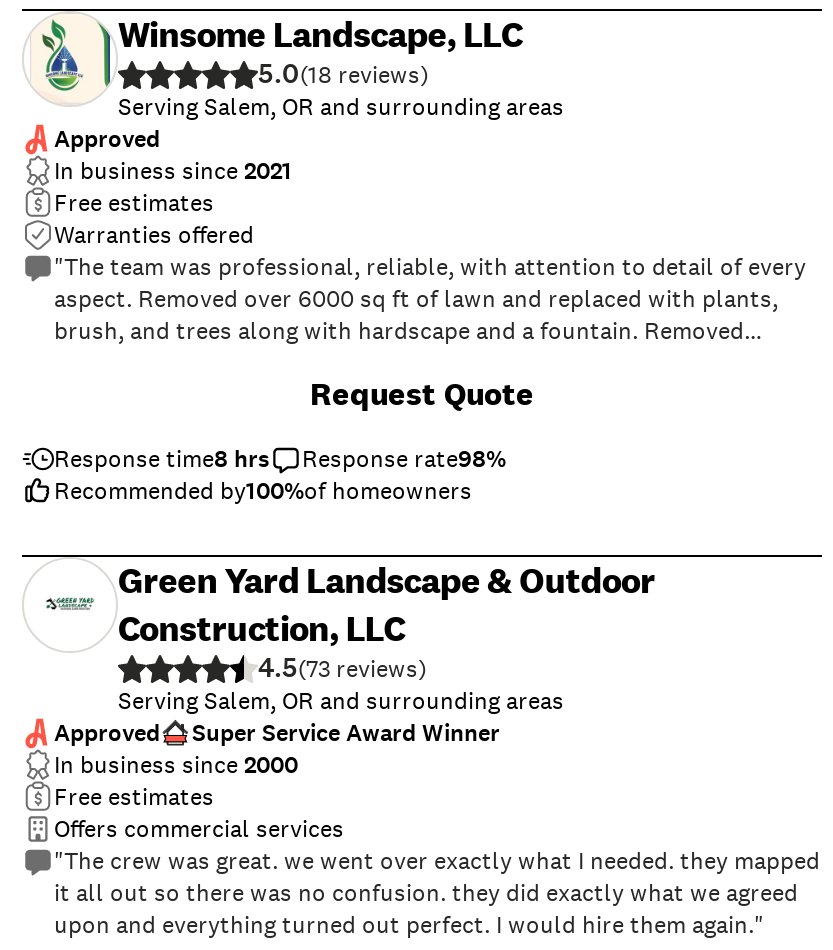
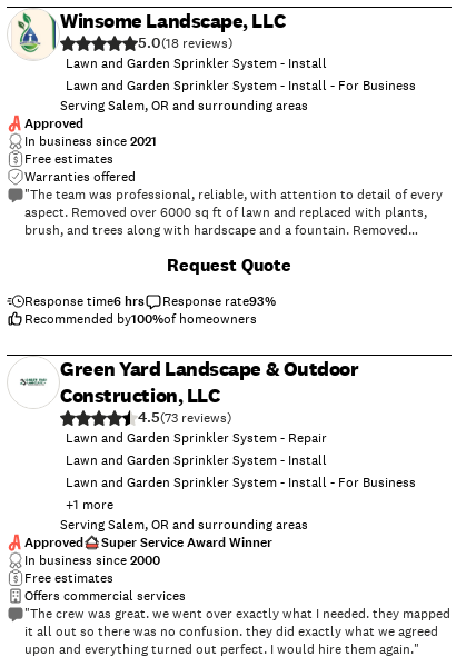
none -> [66,54,416,94] Lawn and Garden Sprinkler System - Install | Lawn and Garden Sprinkler System - Install - For Business
[54,443,270,475] Response time8 hrs -> [24,292,145,310] Response time6 hrs
[302,443,506,475] Response rate98% -> [162,292,276,310] Response rate93%
none -> [66,429,416,514] Lawn and Garden Sprinkler System - Repair | Lawn and Garden Sprinkler System - Install | Lawn and Garden Sprinkler System - Install - For Business | + 1 more

